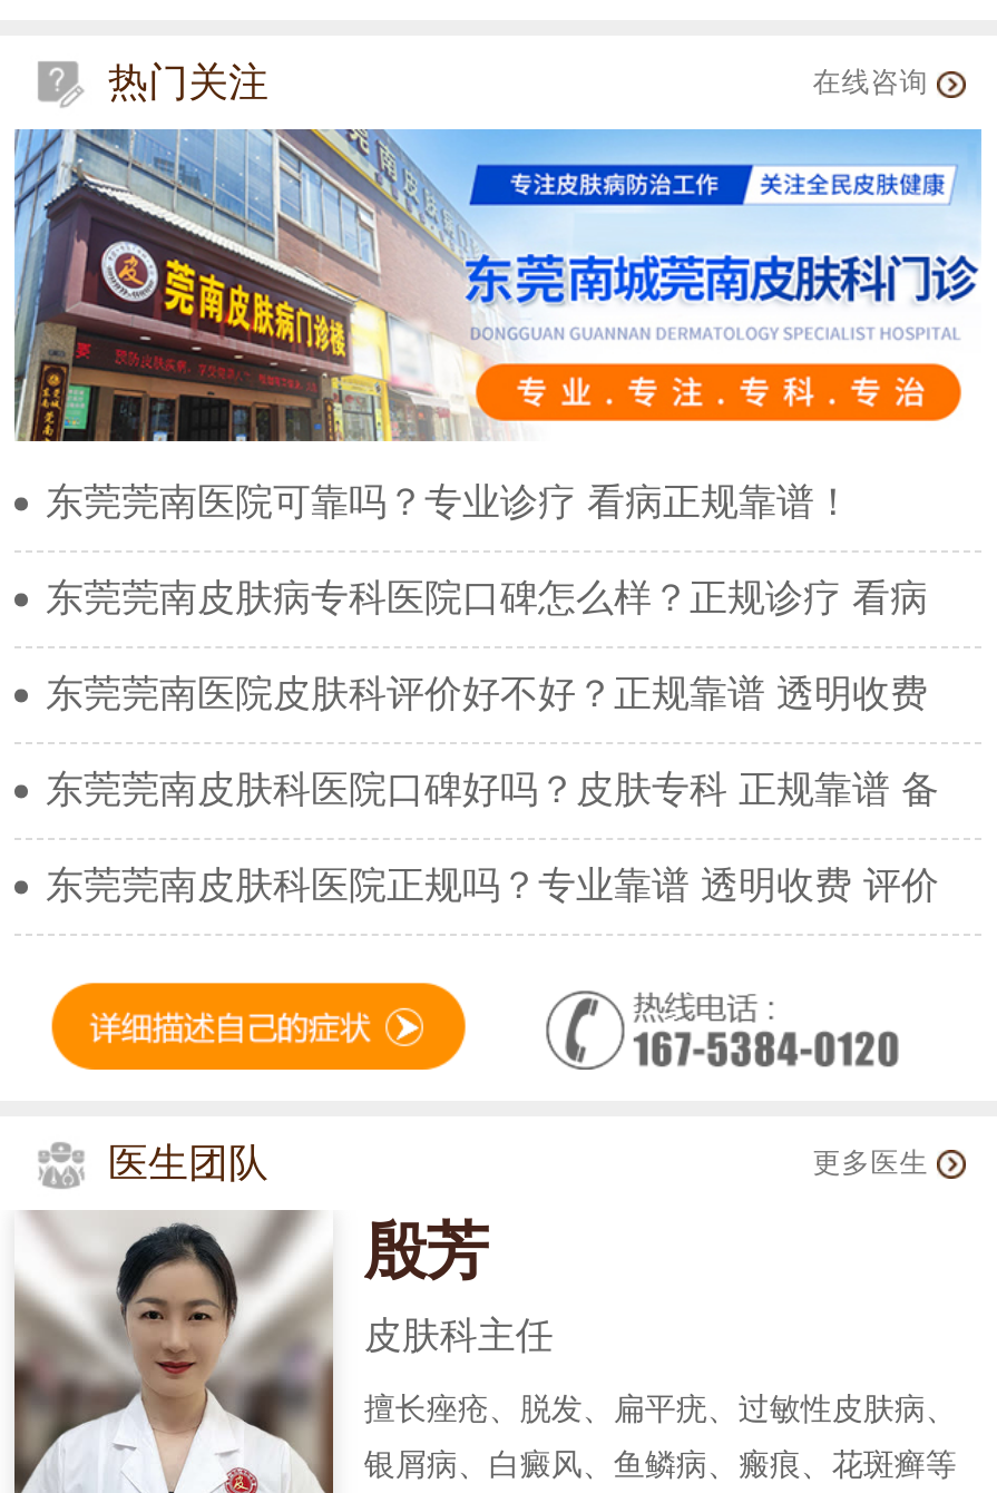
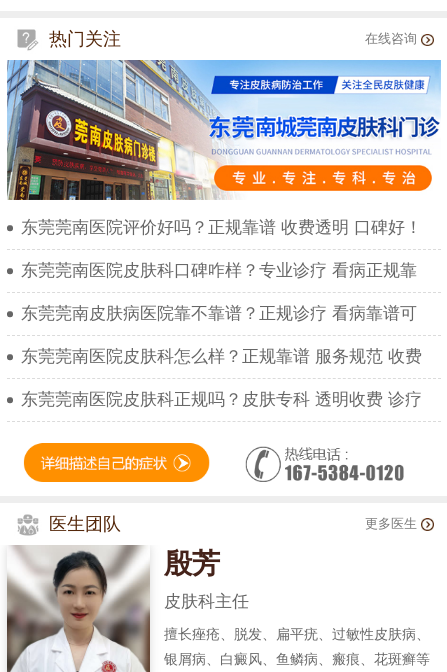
[46,482,852,524] 东莞莞南医院可靠吗？专业诊疗 看病正规靠谱！ -> [21,218,422,237] 东莞莞南医院评价好吗？正规靠谱 收费透明 口碑好！
[46,578,928,620] 东莞莞南皮肤病专科医院口碑怎么样？正规诊疗 看病 -> [21,261,417,280] 东莞莞南医院皮肤科口碑咋样？专业诊疗 看病正规靠
[46,673,928,716] 东莞莞南医院皮肤科评价好不好？正规靠谱 透明收费 -> [21,304,417,323] 东莞莞南皮肤病医院靠不靠谱？正规诊疗 看病靠谱可
[46,769,939,812] 东莞莞南皮肤科医院口碑好吗？皮肤专科 正规靠谱 备 -> [21,347,422,366] 东莞莞南医院皮肤科怎么样？正规靠谱 服务规范 收费
[46,865,939,907] 东莞莞南皮肤科医院正规吗？专业靠谱 透明收费 评价 -> [21,390,422,409] 东莞莞南医院皮肤科正规吗？皮肤专科 透明收费 诊疗

